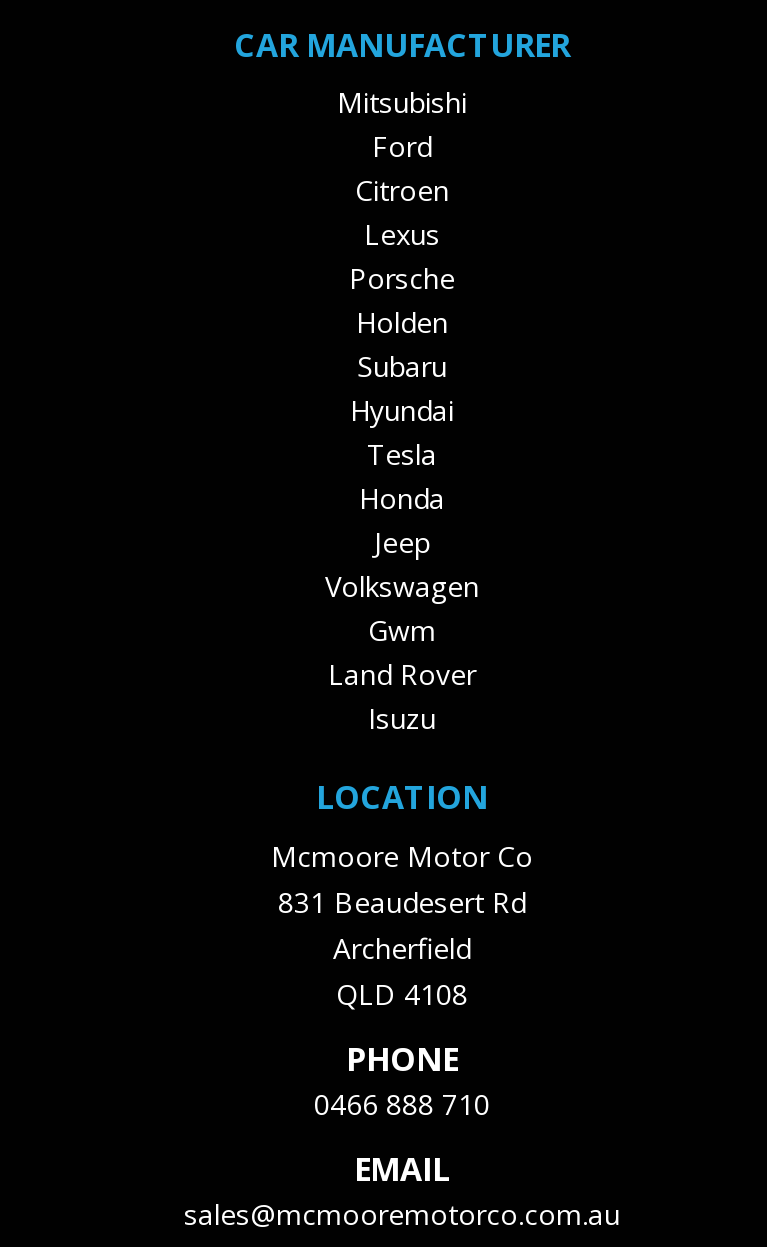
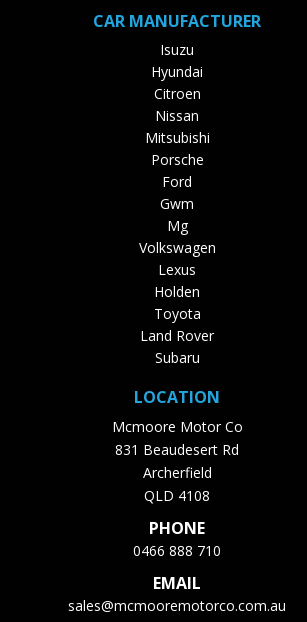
moved [337,82,467,648] -> [144,128,209,213]: Mitsubishi | Porsche | Ford | Gwm
moved [350,170,454,428] -> [151,62,203,103]: Hyundai | Citroen
moved [325,214,479,604] -> [138,238,215,301]: Volkswagen | Lexus | Holden
moved [328,346,476,692] -> [140,326,214,367]: Land Rover | Subaru
[359,434,445,560] Tesla | Honda | Jeep -> none
moved [368,698,436,736] -> [160,40,194,59]: Isuzu
none -> [153,106,200,323] Nissan | Mg | Toyota

